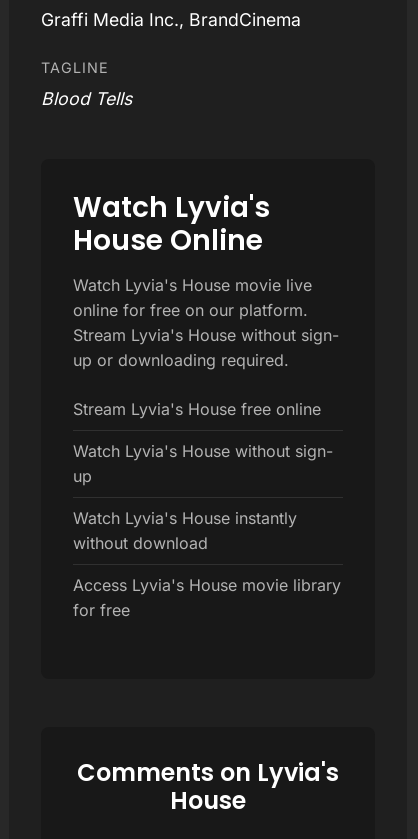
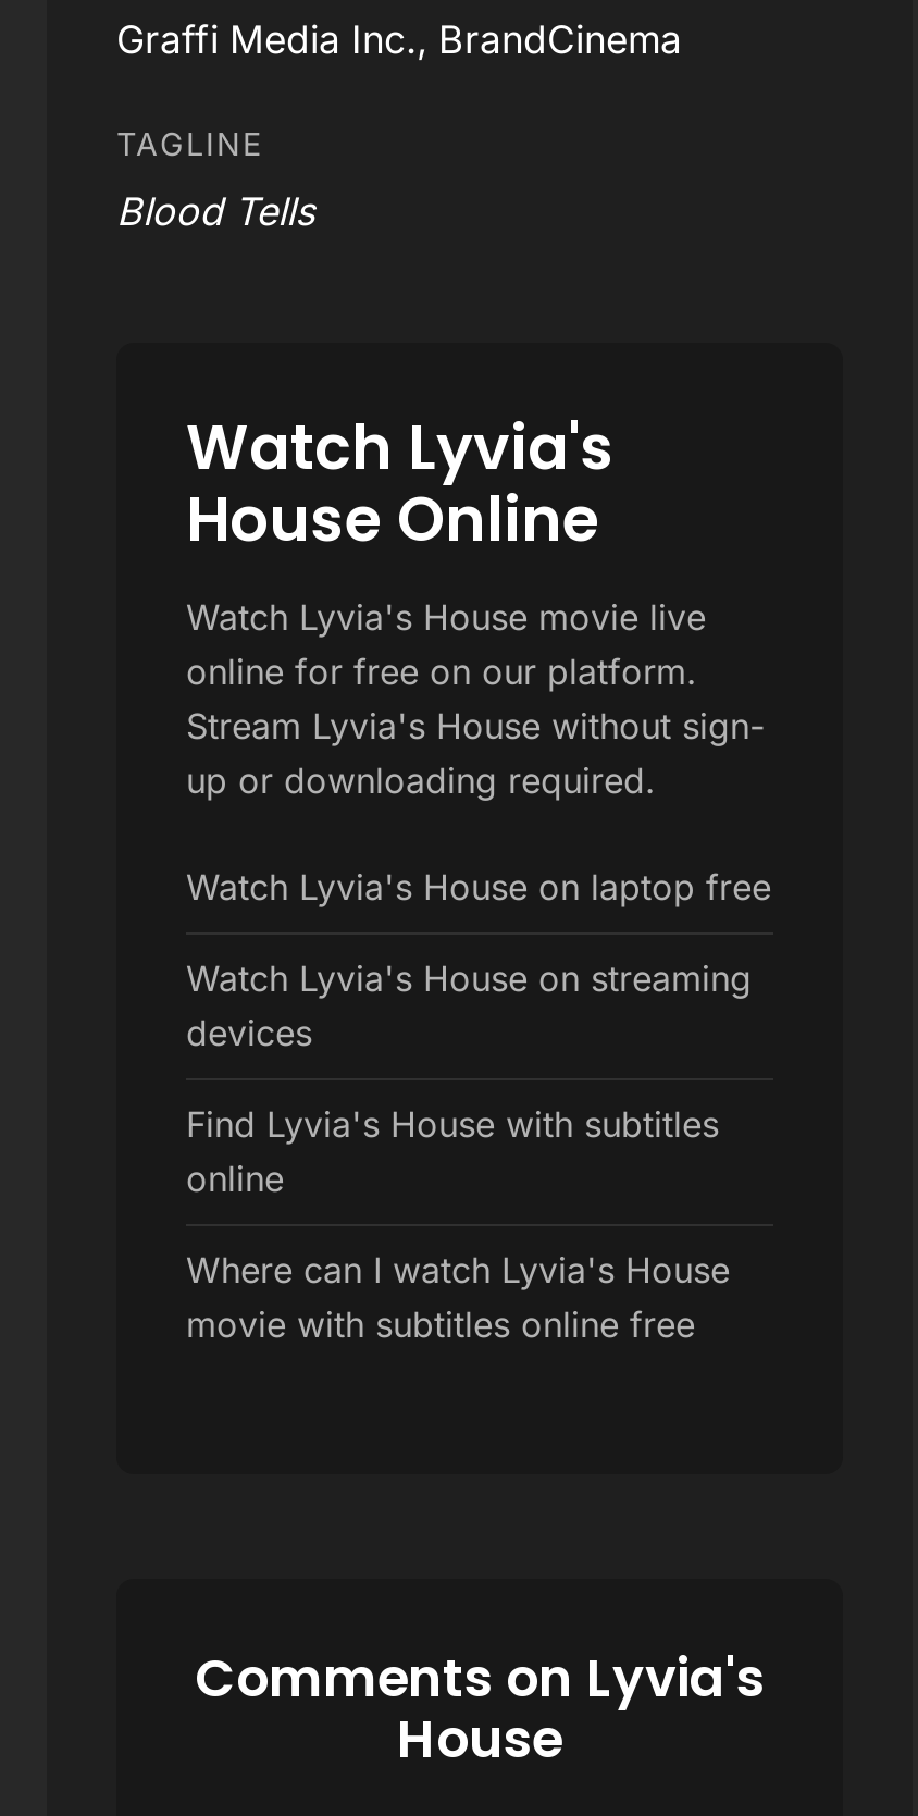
[73,399,321,419] Stream Lyvia's House free online -> [186,864,771,908] Watch Lyvia's House on laptop free
[73,441,333,486] Watch Lyvia's House without sign- | up -> [186,956,752,1053] Watch Lyvia's House on streaming | devices
[73,508,297,553] Watch Lyvia's House instantly | without download -> [186,1101,719,1199] Find Lyvia's House with subtitles | online
[73,575,341,620] Access Lyvia's House movie library | for free -> [186,1247,730,1345] Where can I watch Lyvia's House | movie with subtitles online free

